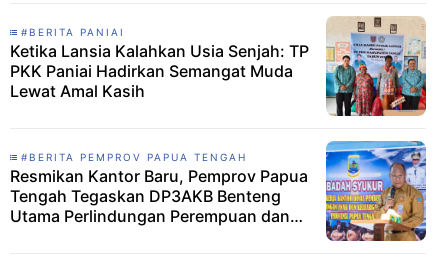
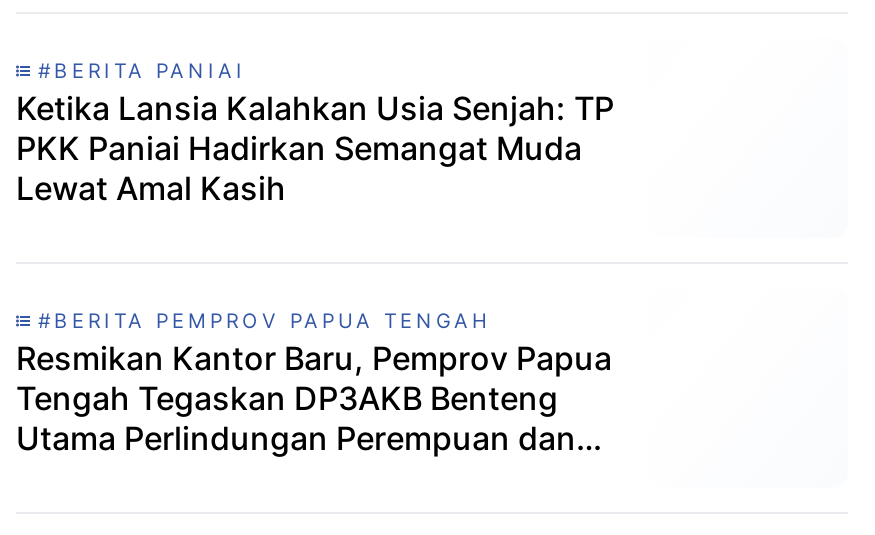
[325,16,427,117] [image] -> none
[325,140,427,242] [image] -> none

